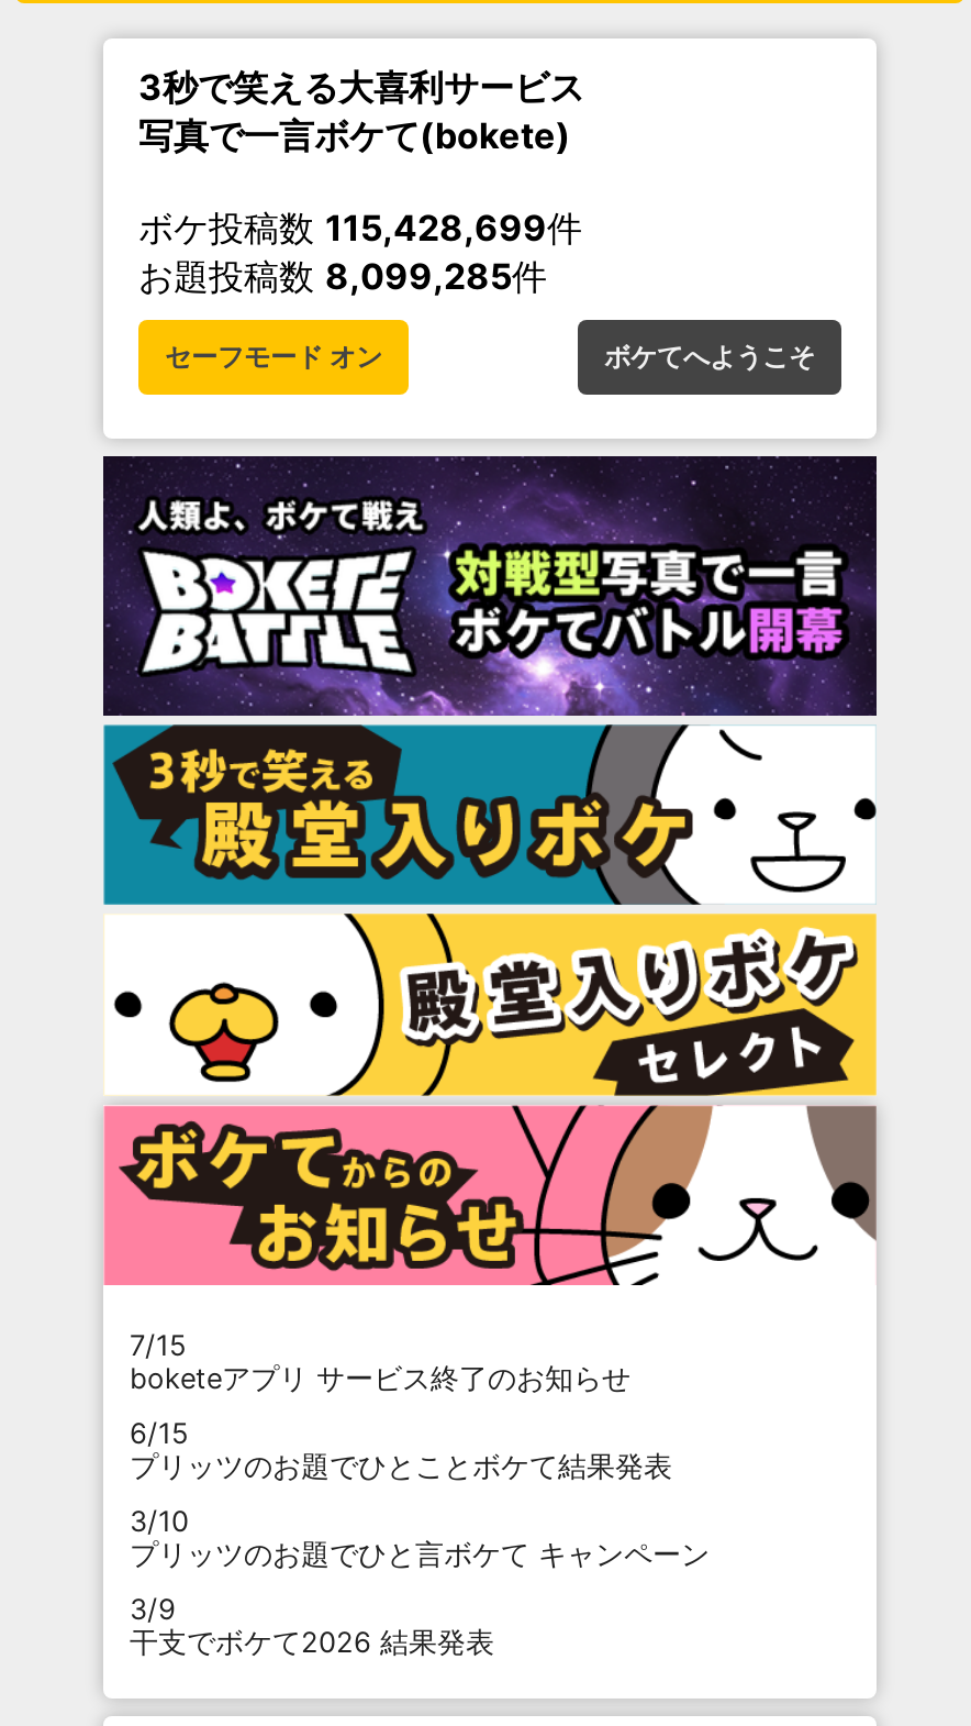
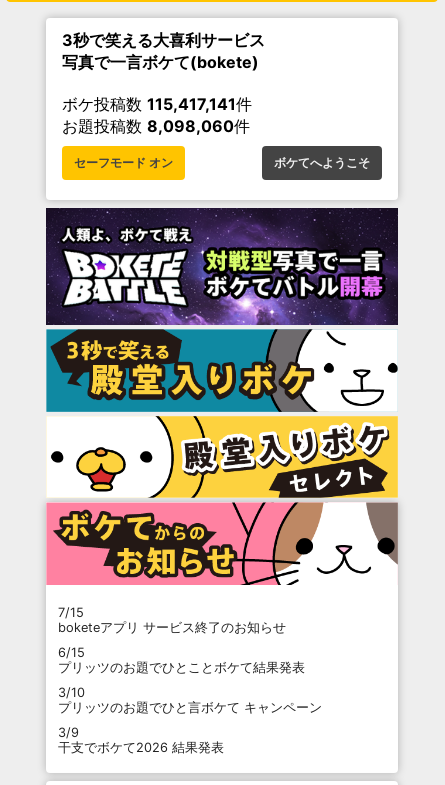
[138,207,582,251] ボケ投稿数115,428,699件 -> [62,94,252,114] ボケ投稿数115,417,141件
[138,255,547,299] お題投稿数8,099,285件 -> [62,116,250,136] お題投稿数8,098,060件

